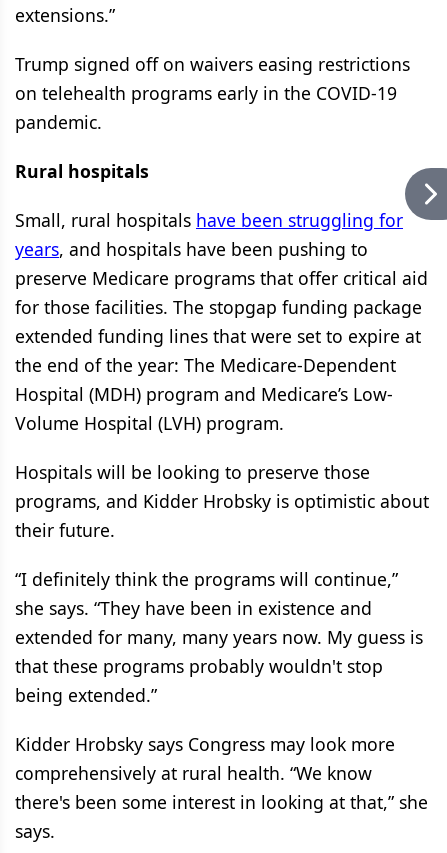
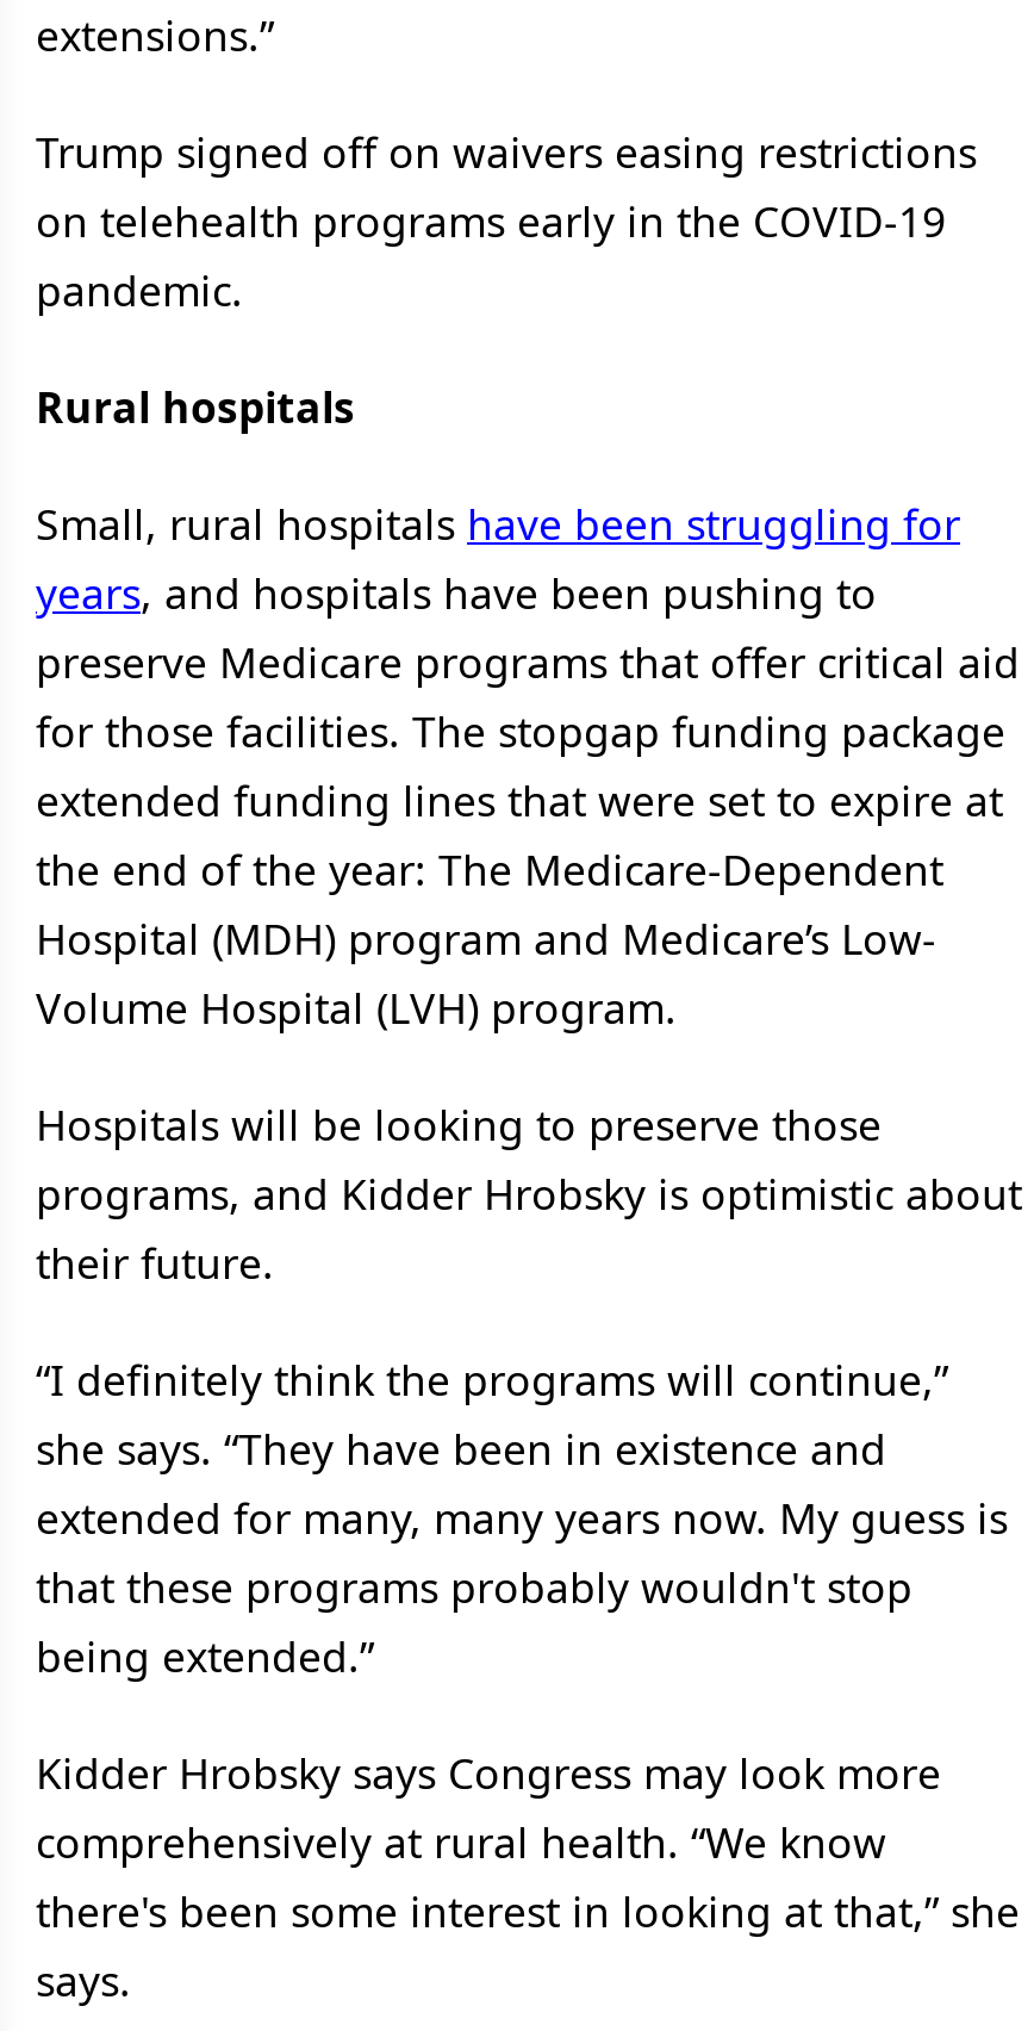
[404,167,444,221] [image] -> none

